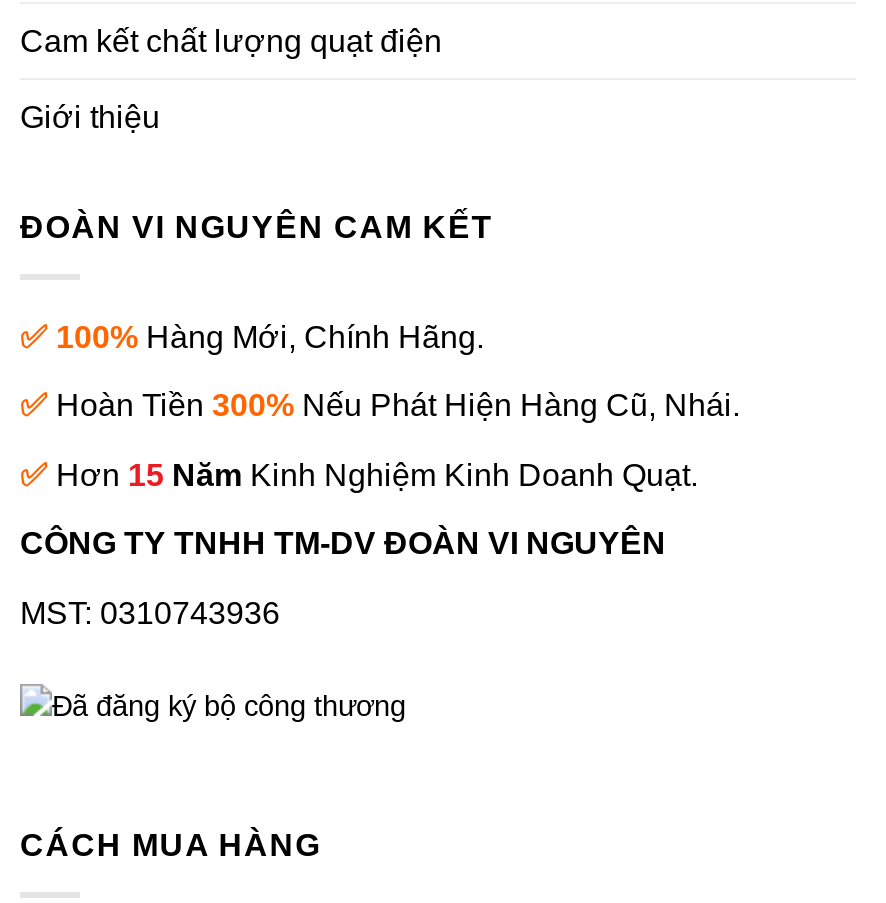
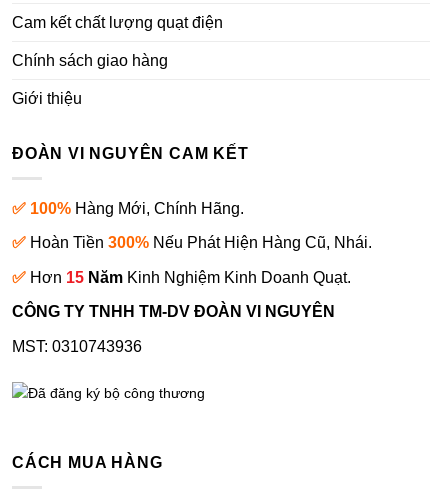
none -> [12,52,168,69] Chính sách giao hàng

